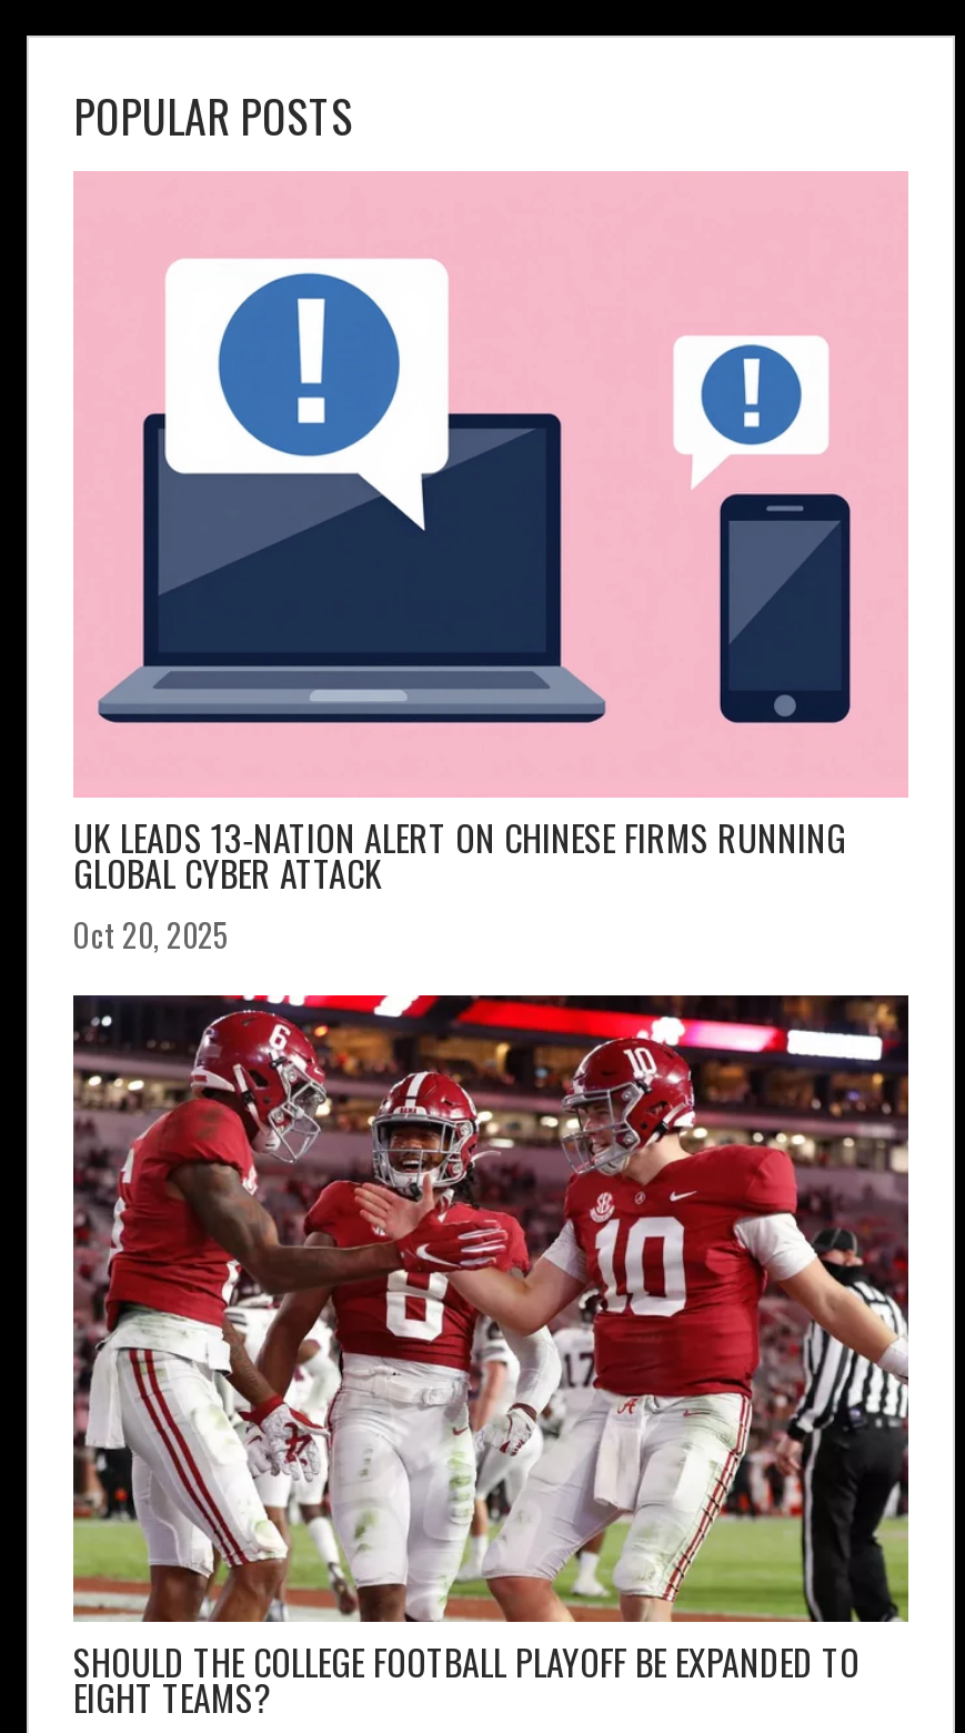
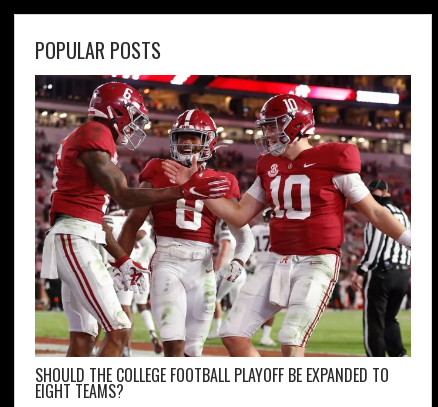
[73,171,908,957] [image] | UK LEADS 13‑NATION ALERT ON CHINESE FIRMS RUNNING | GLOBAL CYBER ATTACK | Oct 20, 2025 -> none

